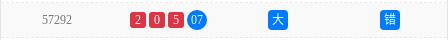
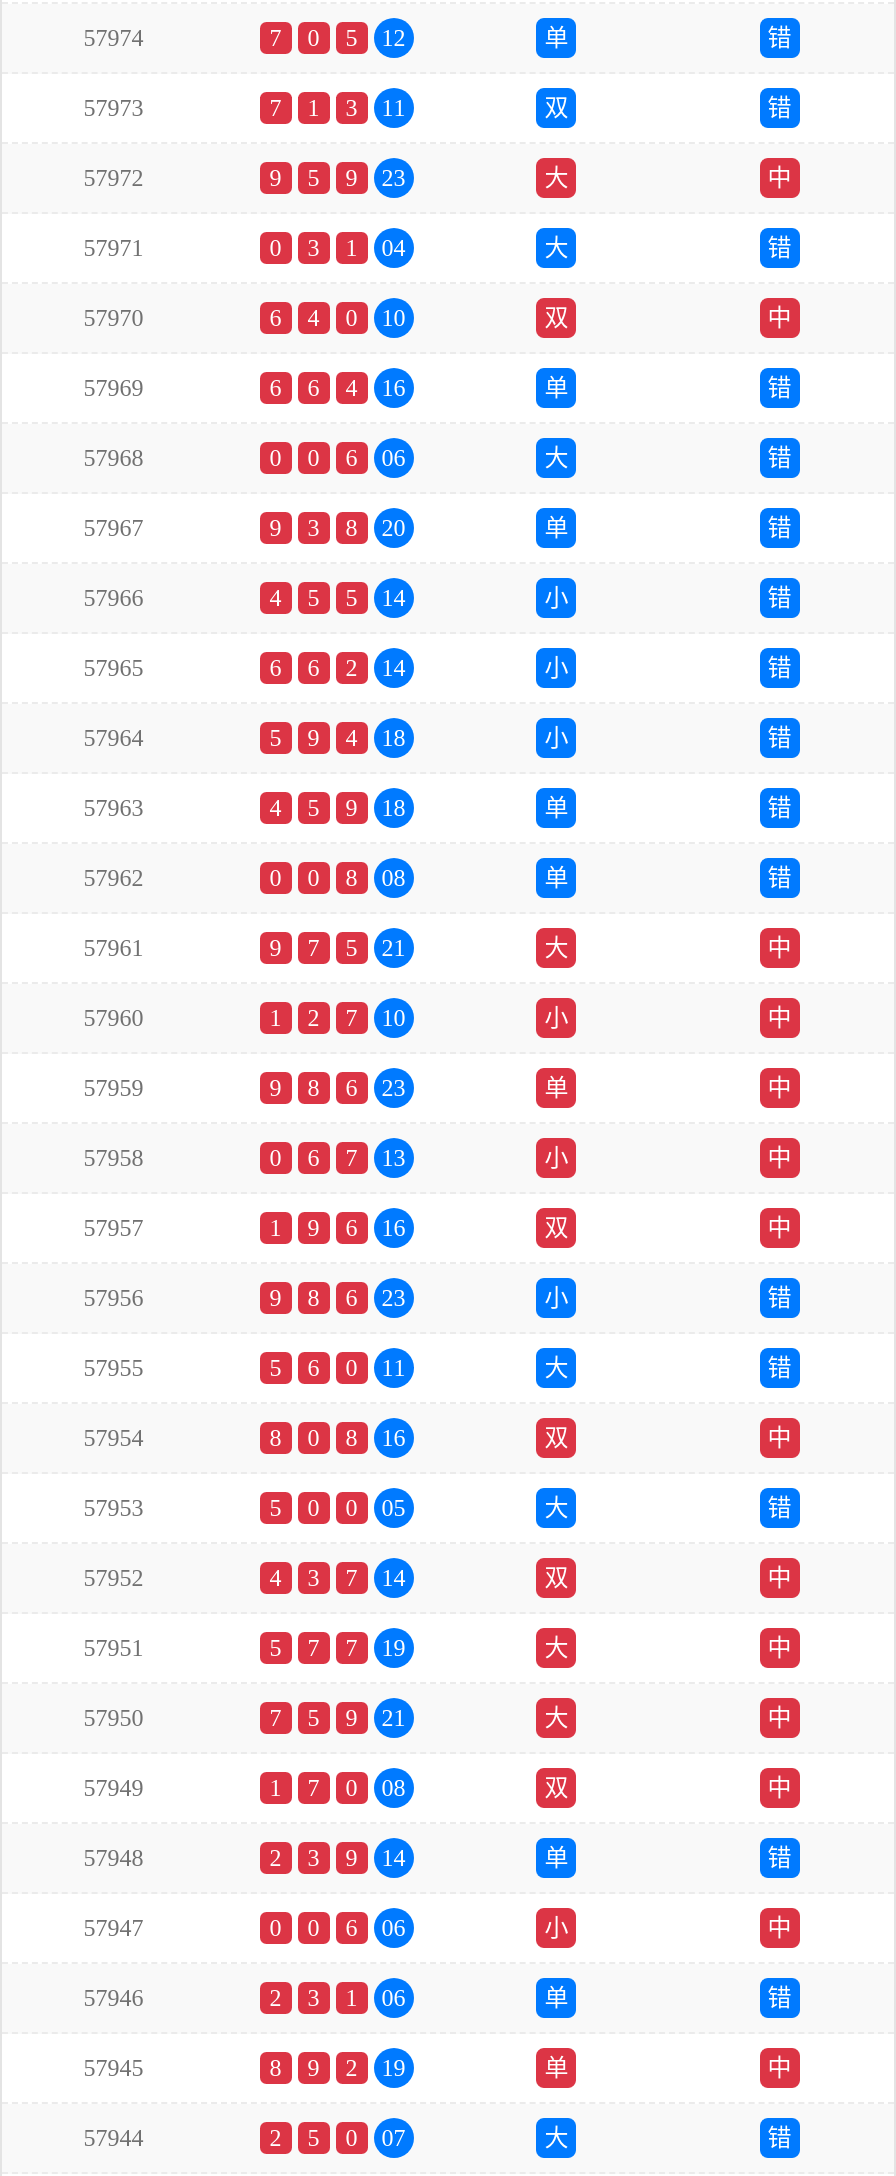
[42,13,72,27] 57292 -> [84,24,144,52] 57974
[135,13,141,27] 2 -> [270,24,282,52] 7
none -> [84,24,792,2152] 12 | 单 | 错 | 57973 | 7 | 1 | 3 | 11 | 双 | 错 | 57972 | 9 | 5 | 9 | 23 | 大 | 中 | 57971 | 0 | 3 | 1 | 04 | 大 | 错 | 57970 | 6 | 4 | 0 | 10 | 双 | 中 | 57969 | 6 | 6 | 4 | 16 | 单 | 错 | 57968 | 0 | 0 | 6 | 06 | 大 | 错 | 57967 | 9 | 3 | 8 | 20 | 单 | 错 | 57966 | 4 | 5 | 5 | 14 | 小 | 错 | 57965 | 6 | 6 | 2 | 14 | 小 | 错 | 57964 | 5 | 9 | 4 | 18 | 小 | 错 | 57963 | 4 | 5 | 9 | 18 | 单 | 错 | 57962 | 0 | 0 | 8 | 08 | 单 | 错 | 57961 | 9 | 7 | 5 | 21 | 大 | 中 | 57960 | 1 | 2 | 7 | 10 | 小 | 中 | 57959 | 9 | 8 | 6 | 23 | 单 | 中 | 57958 | 0 | 6 | 7 | 13 | 小 | 中 | 57957 | 1 | 9 | 6 | 16 | 双 | 中 | 57956 | 9 | 8 | 6 | 23 | 小 | 错 | 57955 | 5 | 6 | 0 | 11 | 大 | 错 | 57954 | 8 | 0 | 8 | 16 | 双 | 中 | 57953 | 5 | 0 | 0 | 05 | 大 | 错 | 57952 | 4 | 3 | 7 | 14 | 双 | 中 | 57951 | 5 | 7 | 7 | 19 | 大 | 中 | 57950 | 7 | 5 | 9 | 21 | 大 | 中 | 57949 | 1 | 7 | 0 | 08 | 双 | 中 | 57948 | 2 | 3 | 9 | 14 | 单 | 错 | 57947 | 0 | 0 | 6 | 06 | 小 | 中 | 57946 | 2 | 3 | 1 | 06 | 单 | 错 | 57945 | 8 | 9 | 2 | 19 | 单 | 中 | 57944 | 2 | 5 | 0

